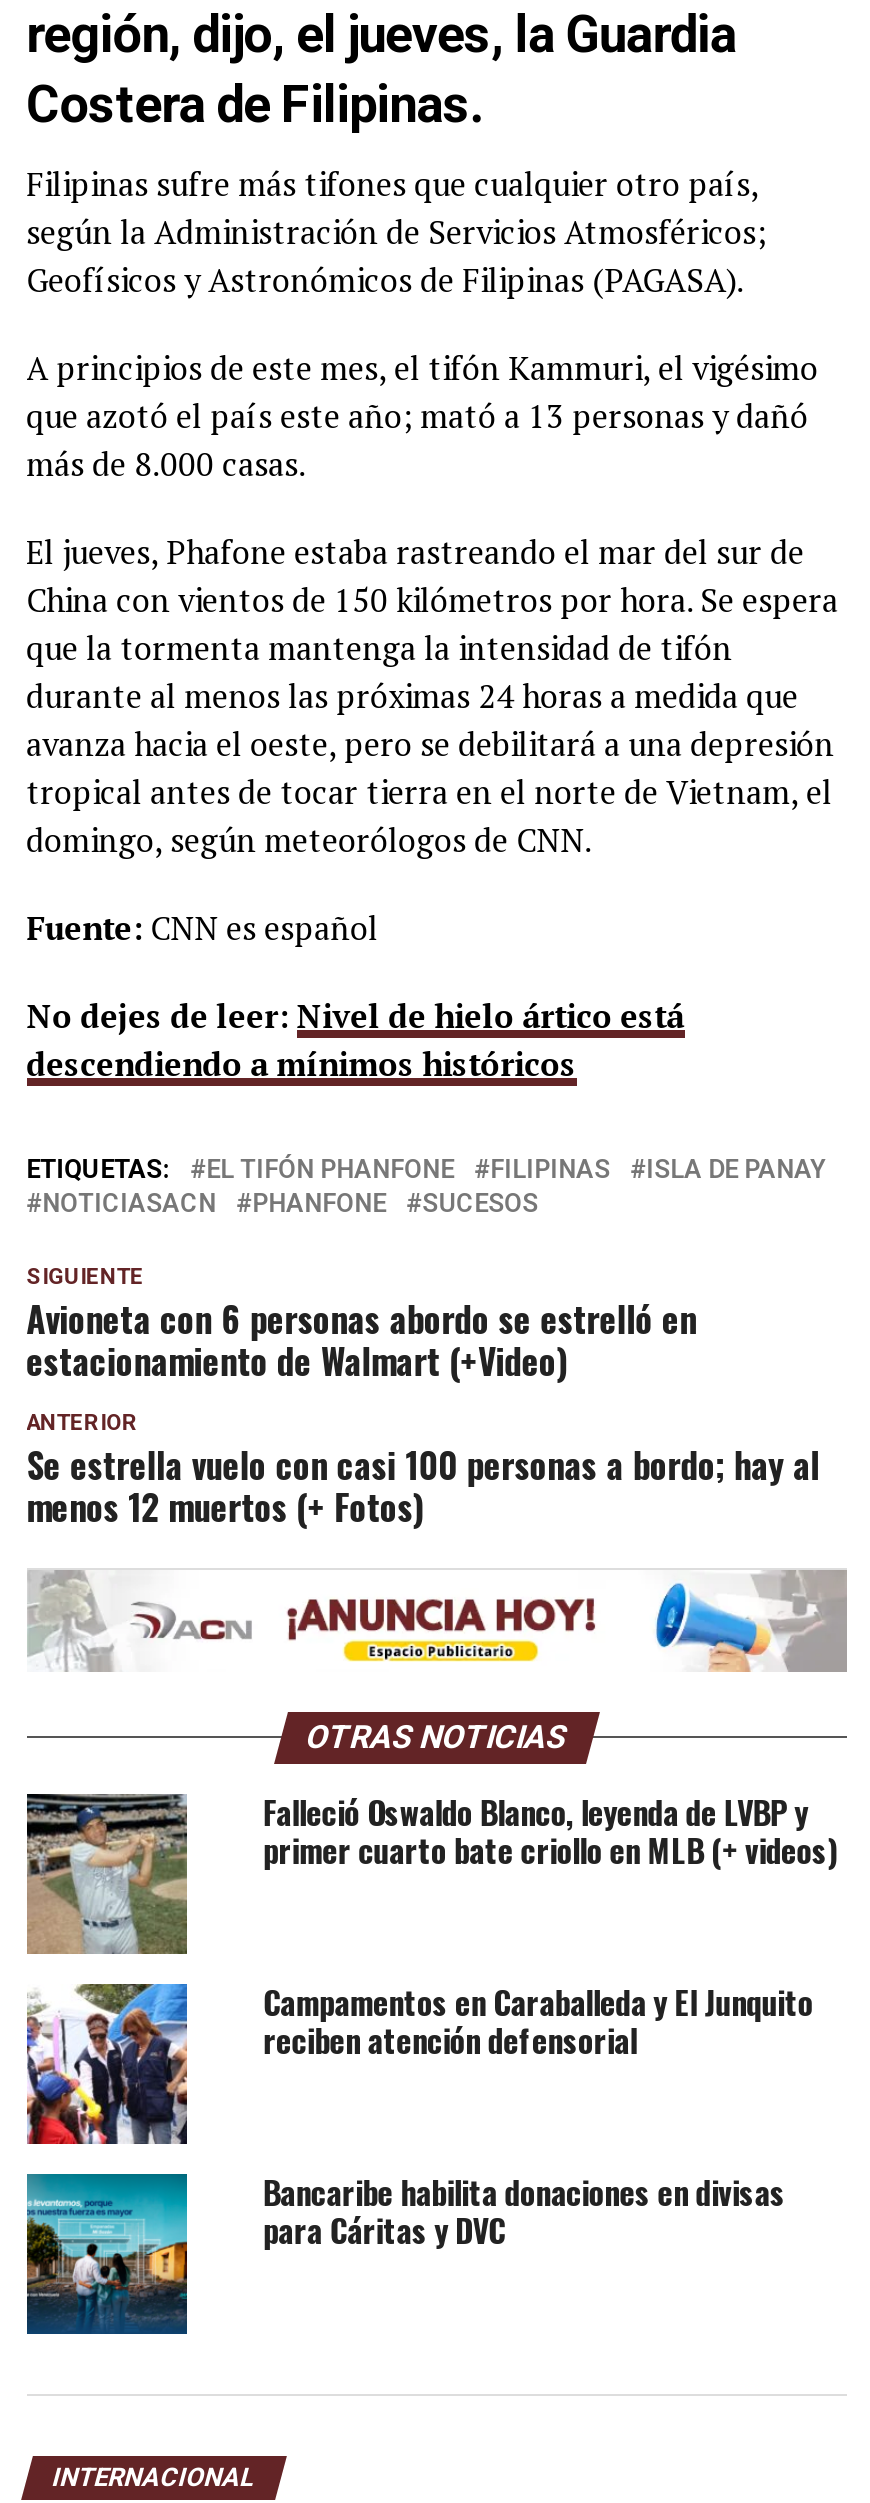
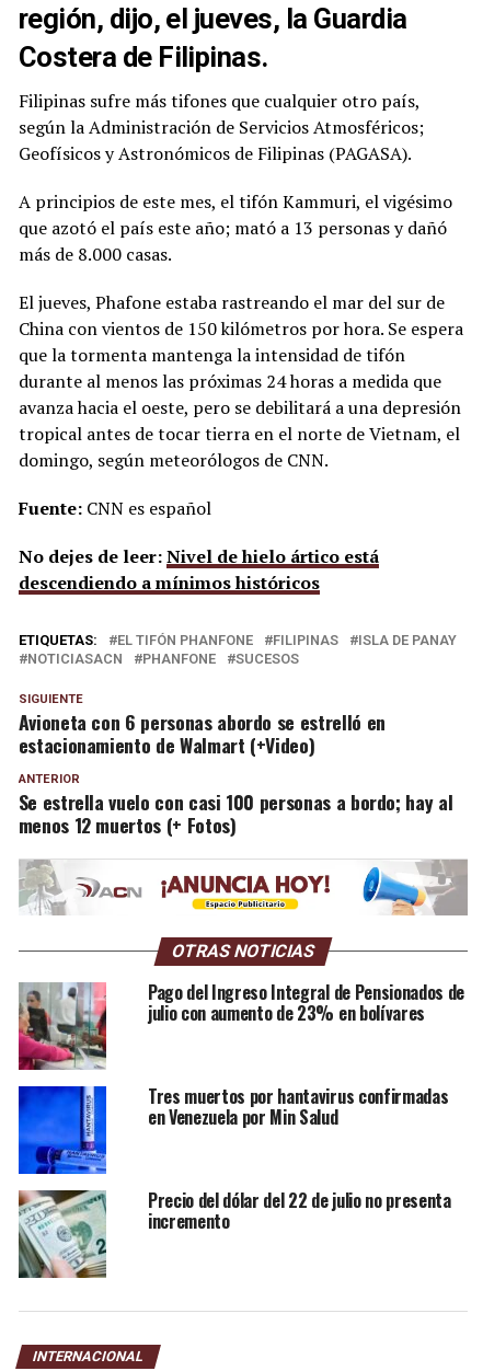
[25,1788,837,1956] [image] | Falleció Oswaldo Blanco, leyenda de LVBP y | primer cuarto bate criollo en MLB (+ videos) -> [18,979,464,1071] [image] | Pago del Ingreso Integral de Pensionados de | julio con aumento de 23% en bolívares
[25,1978,813,2146] [image] | Campamentos en Caraballeda y El Junquito | reciben atención defensorial -> [18,1083,448,1175] [image] | Tres muertos por hantavirus confirmadas | en Venezuela por Min Salud
[25,2168,785,2336] [image] | Bancaribe habilita donaciones en divisas | para Cáritas y DVC -> [18,1187,451,1279] [image] | Precio del dólar del 22 de julio no presenta | incremento

